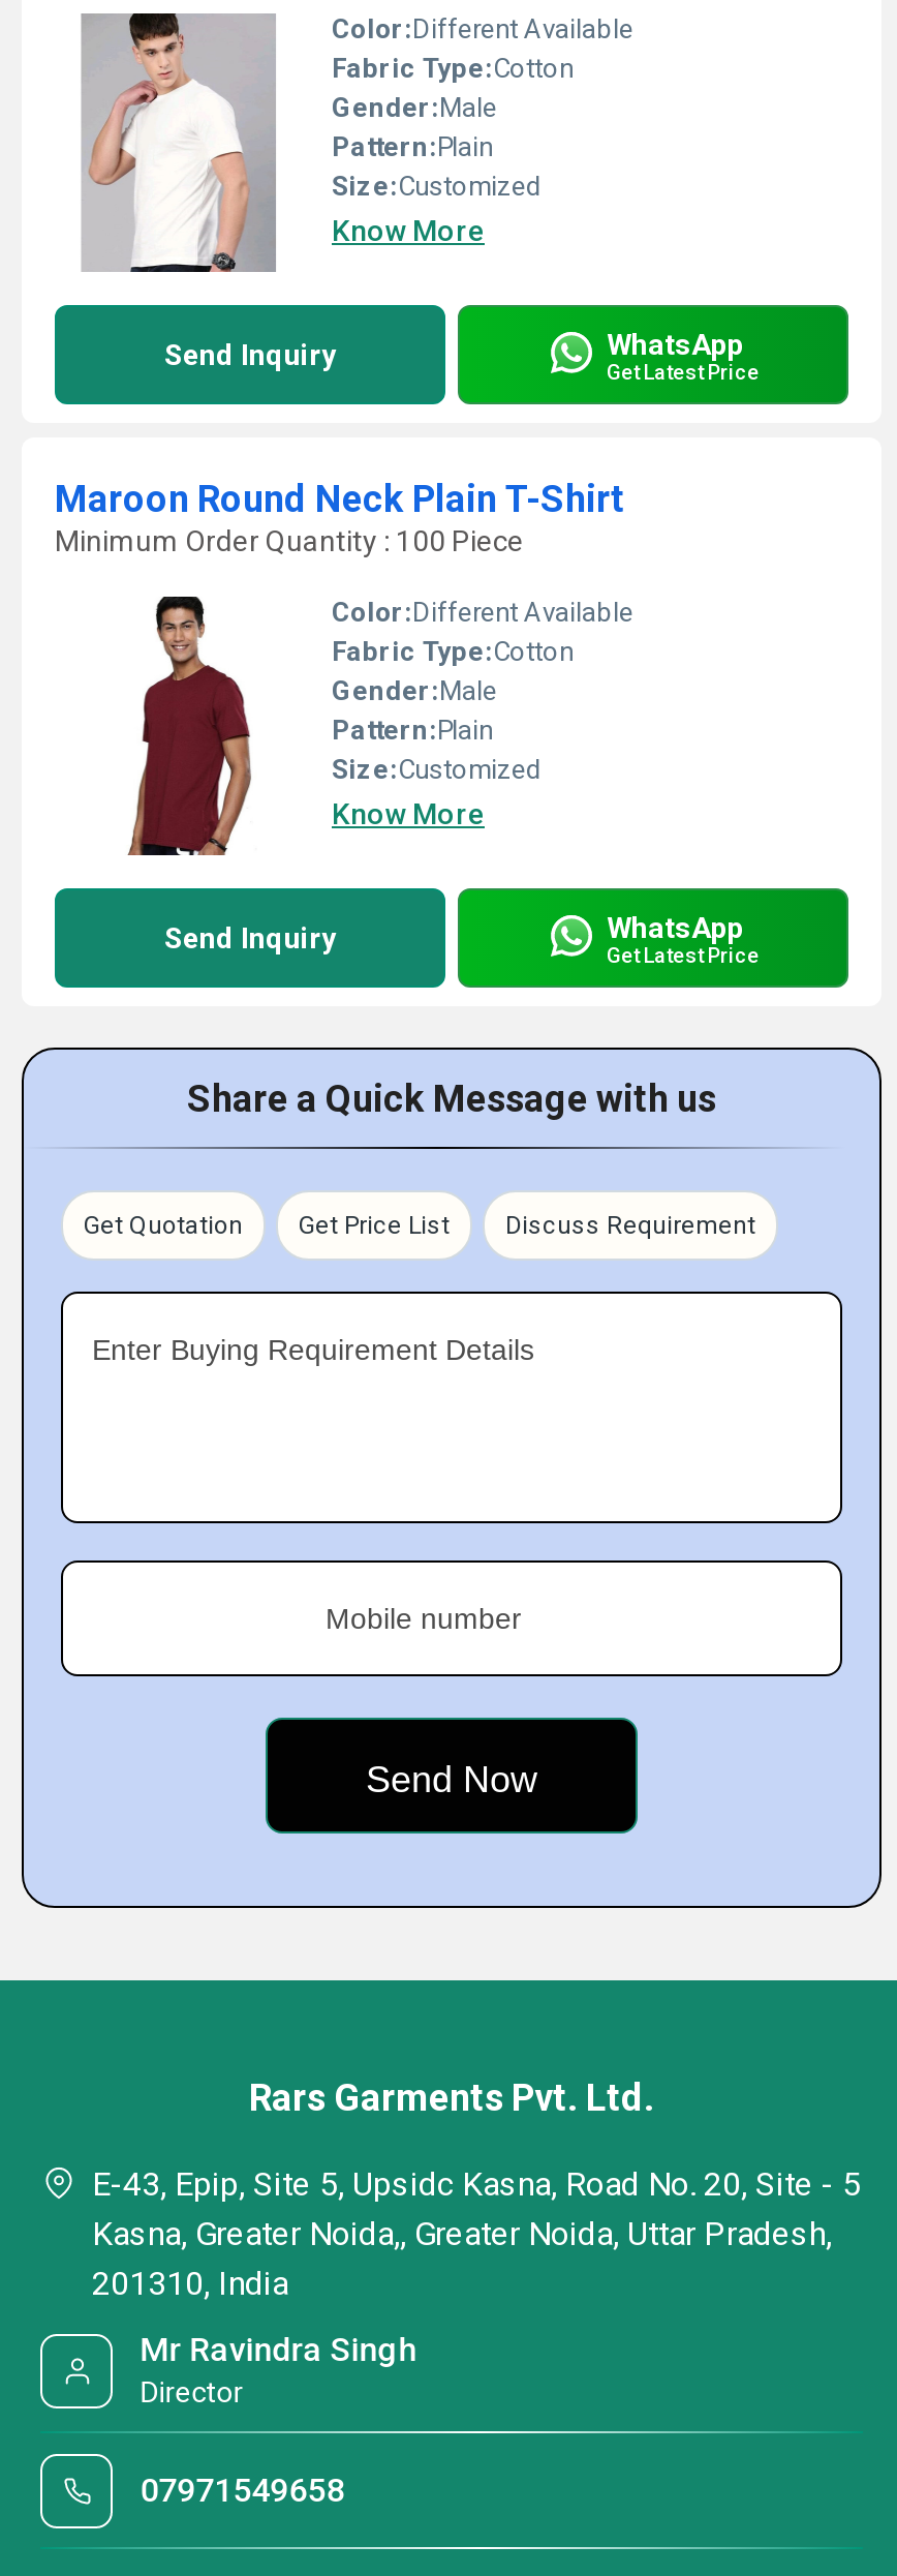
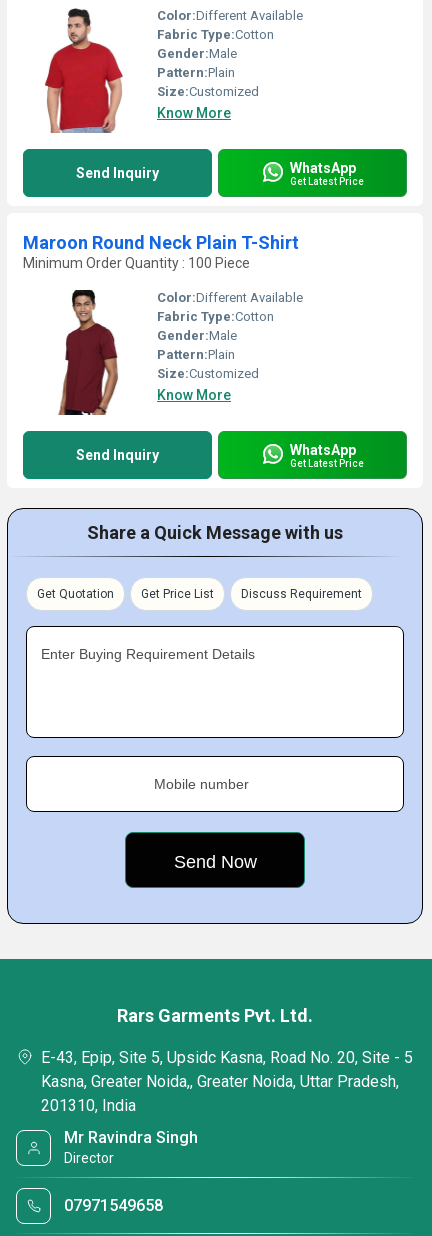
[80,11,278,272] [image] -> [36,8,130,133] [image]

